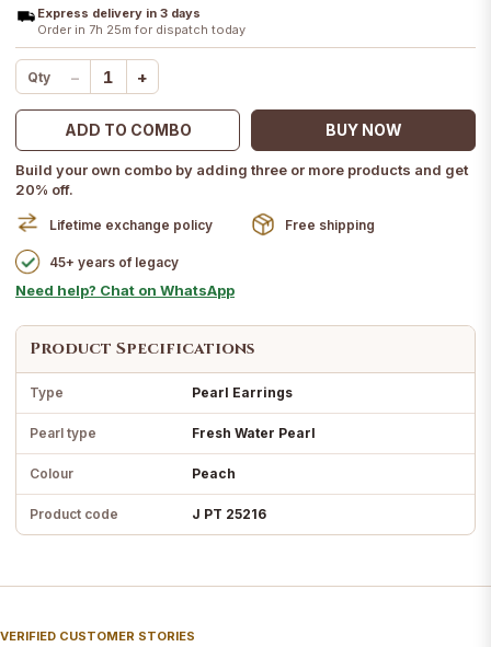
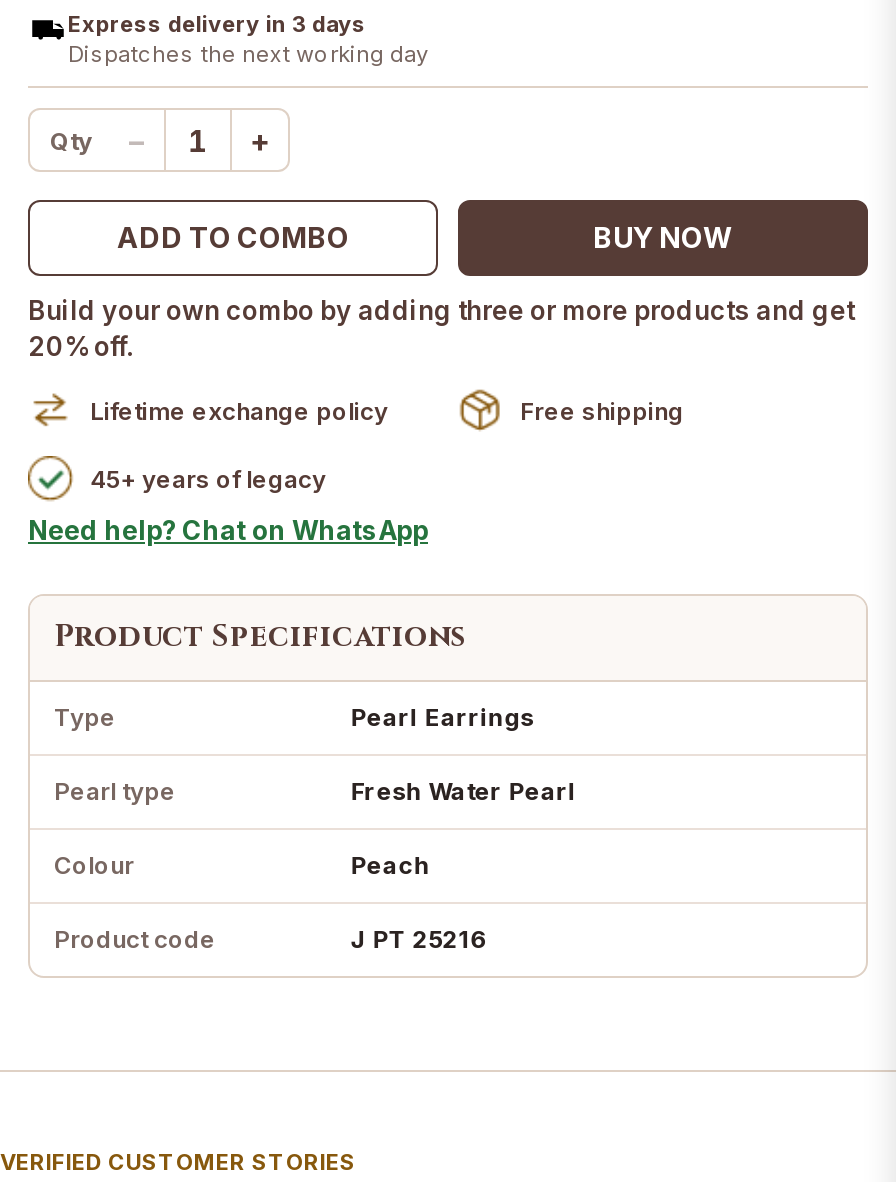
[37,22,245,37] Order in 7h 25m for dispatch today -> [68,40,428,68] Dispatches the next working day

